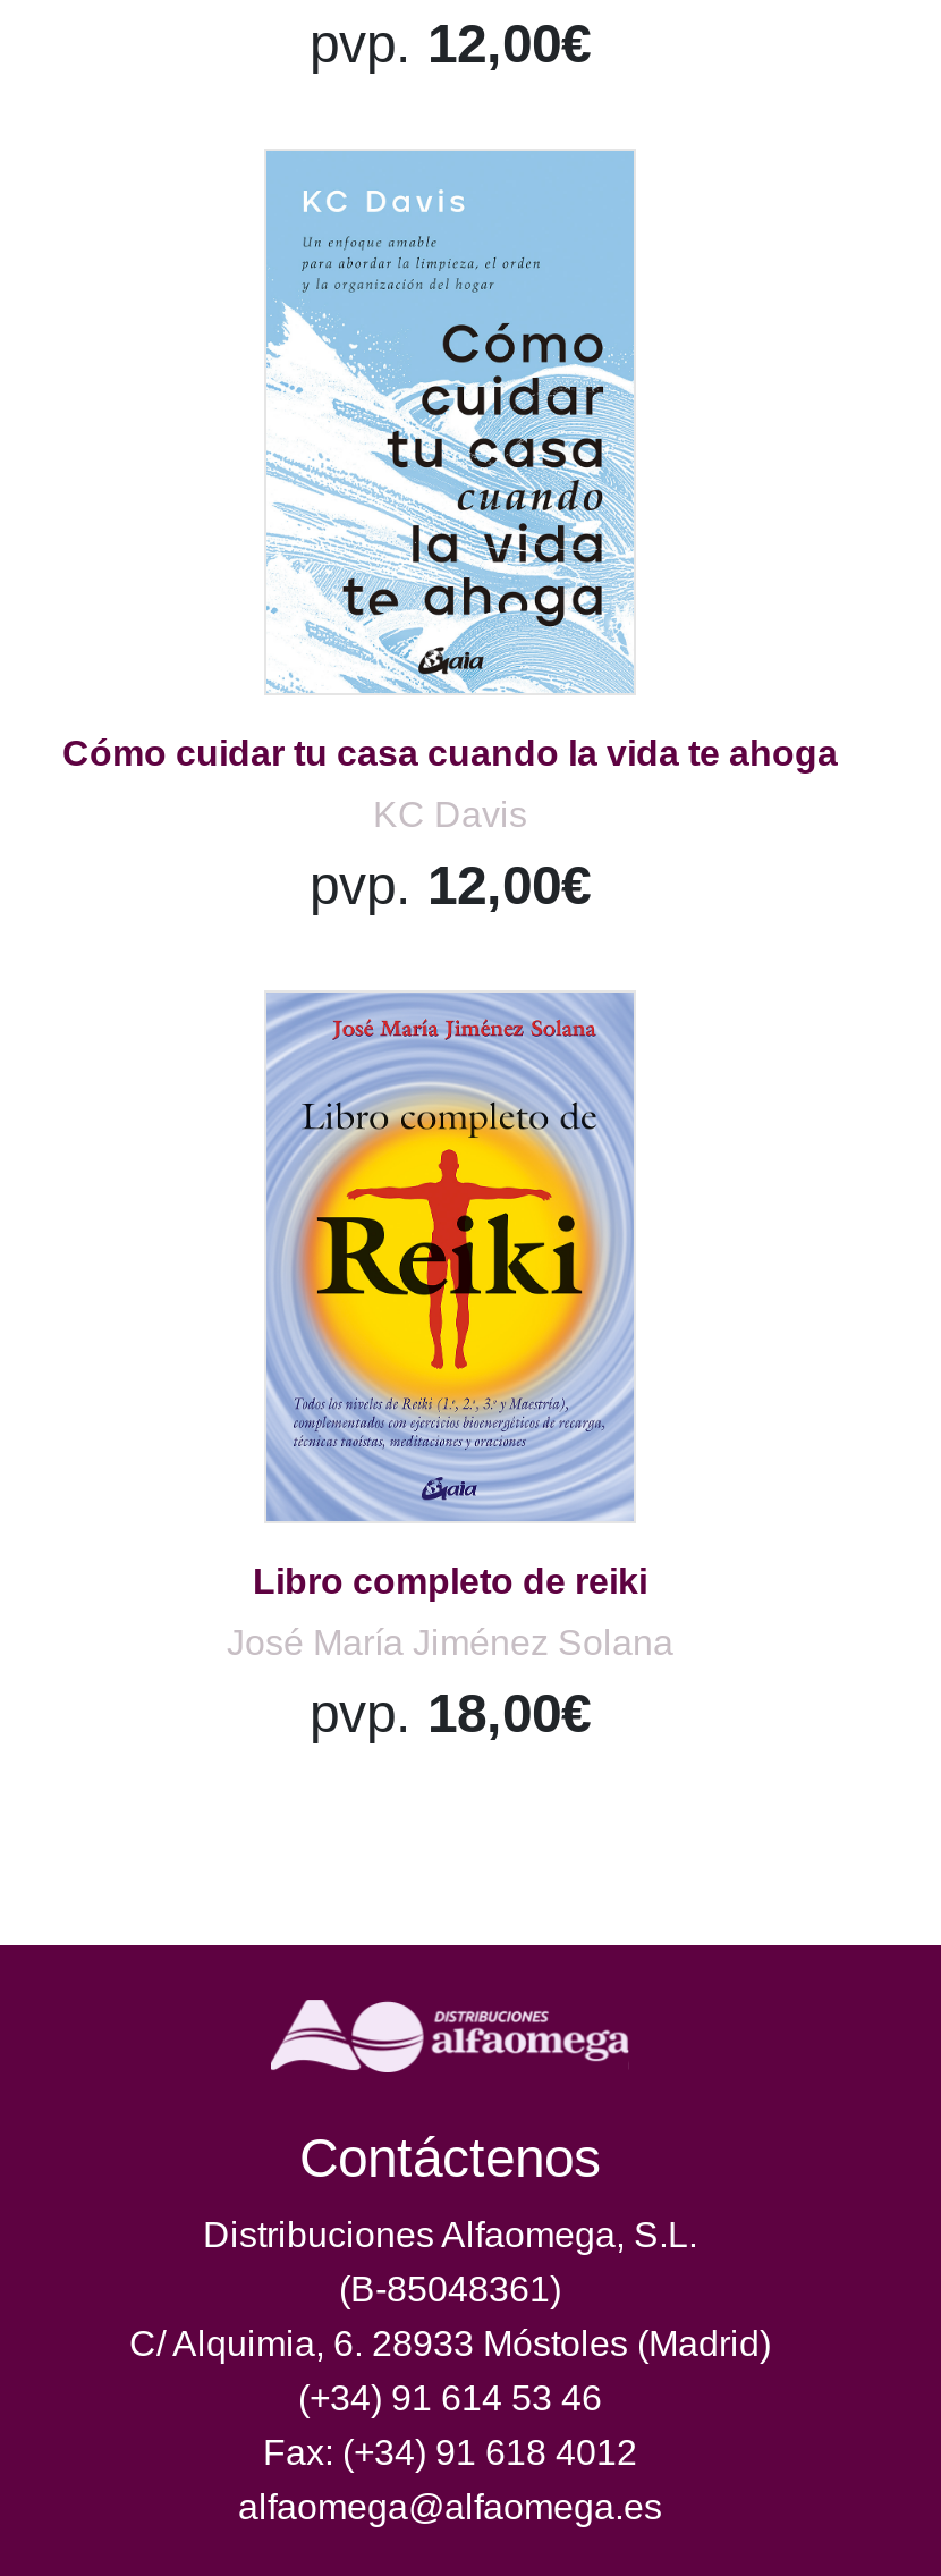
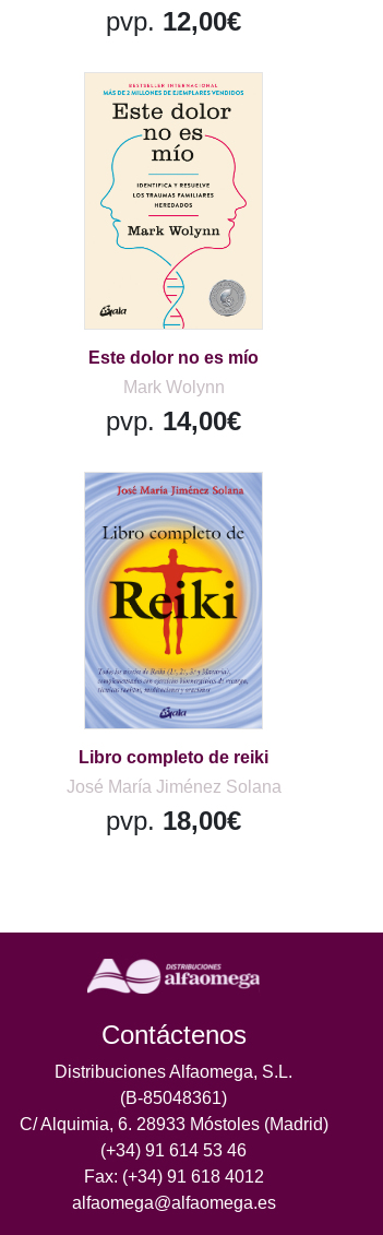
[62,149,838,773] [image] | Cómo cuidar tu casa cuando la vida te ahoga -> [85,73,262,367] [image] | Este dolor no es mío
[310,796,591,916] KC Davis | pvp. 12,00€ -> [106,378,241,436] Mark Wolynn | pvp. 14,00€

